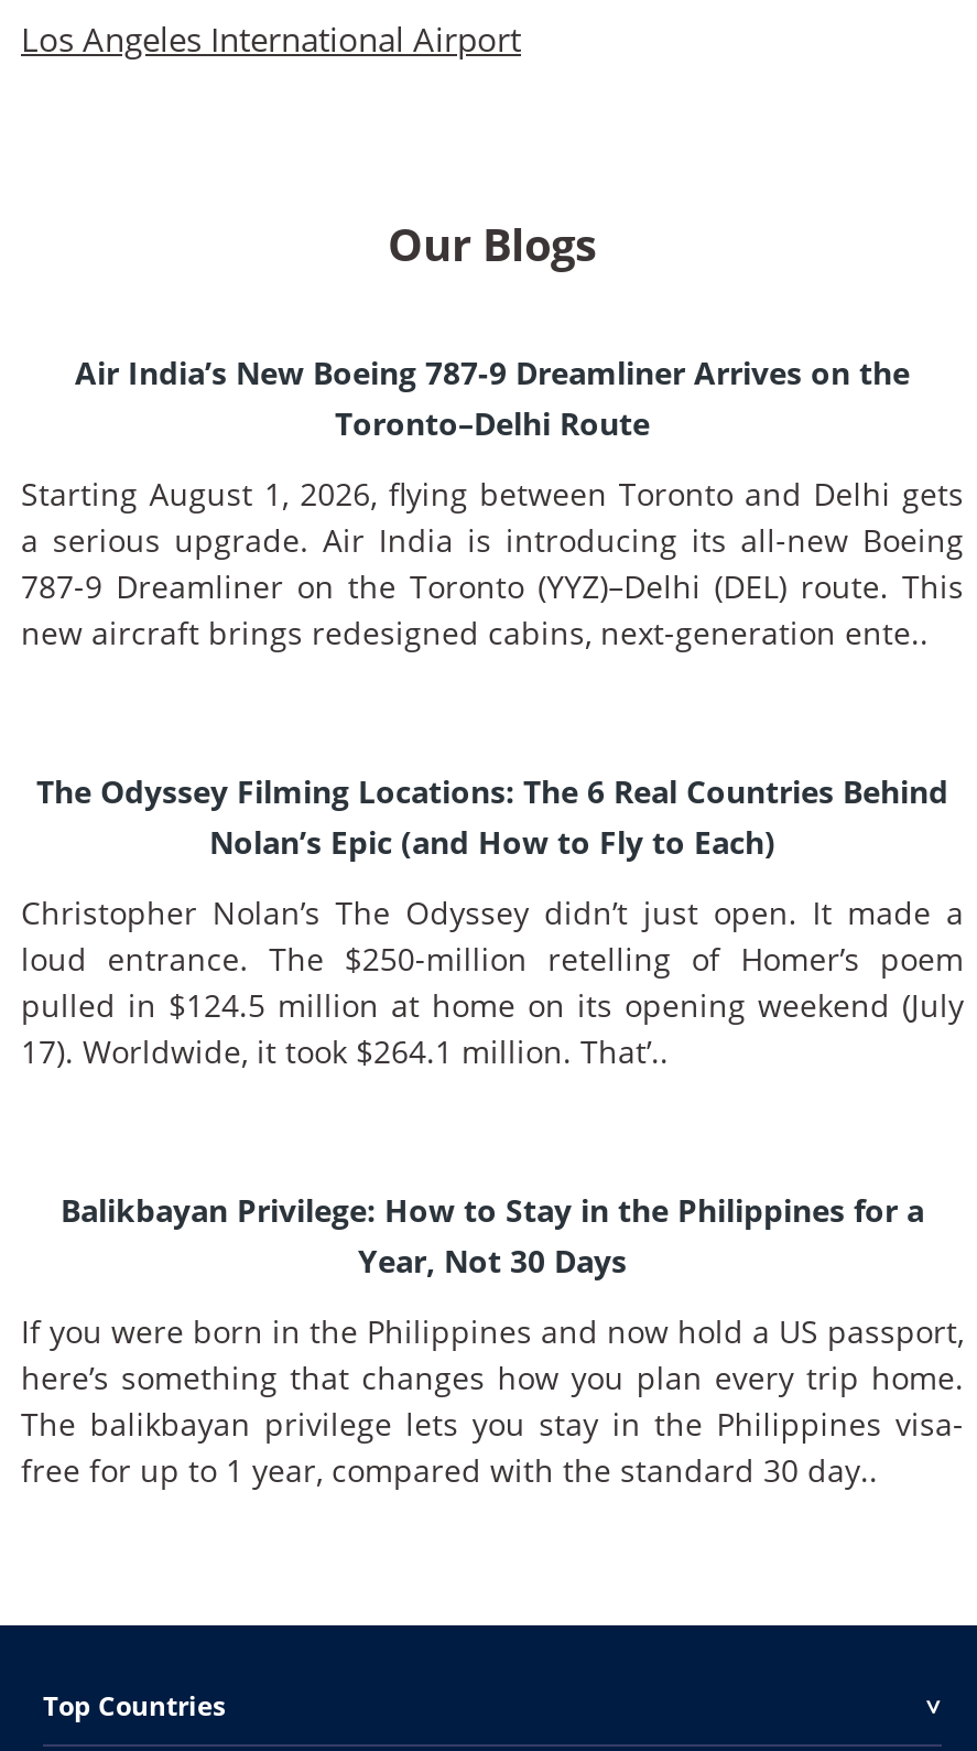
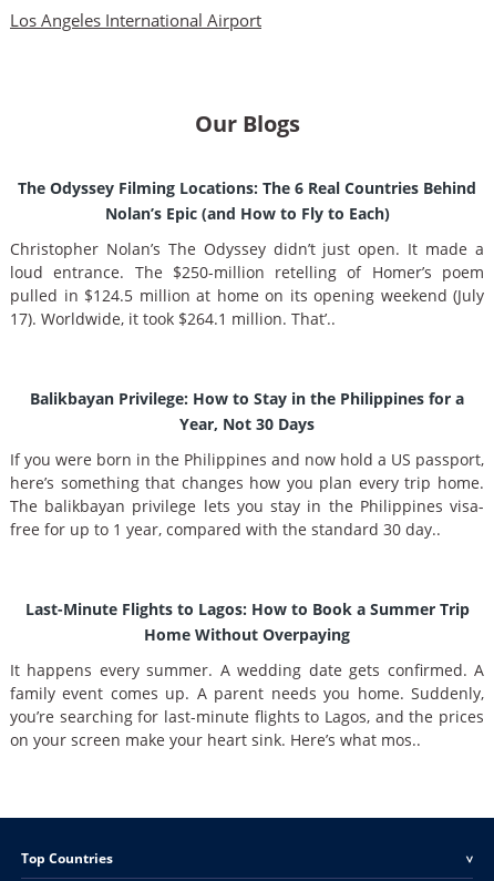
[21,352,964,654] Air India’s New Boeing 787-9 Dreamliner Arrives on the | Toronto–Delhi Route | Starting August 1, 2026, flying between Toronto and Delhi gets | a serious upgrade. Air India is introducing its all-new Boeing | 787-9 Dreamliner on the Toronto (YYZ)–Delhi (DEL) route. This | new aircraft brings redesigned cabins, next-generation ente.. -> none
moved [21,771,964,1492] -> [10,178,484,540]: The Odyssey Filming Locations: The 6 Real Countries Behind | Nolan’s Epic (and How to Fly to Each) | Christopher Nolan’s The Odyssey didn’t just open. It made a | ... | The balikbayan privilege lets you stay in the Philippines visa- | free for up to 1 year, compared with the standard 30 day..
none -> [10,599,484,751] Last-Minute Flights to Lagos: How to Book a Summer Trip | Home Without Overpaying | It happens every summer. A wedding date gets confirmed. A | family event comes up. A parent needs you home. Suddenly, | you’re searching for last-minute flights to Lagos, and the prices | on your screen make your heart sink. Here’s what mos..

